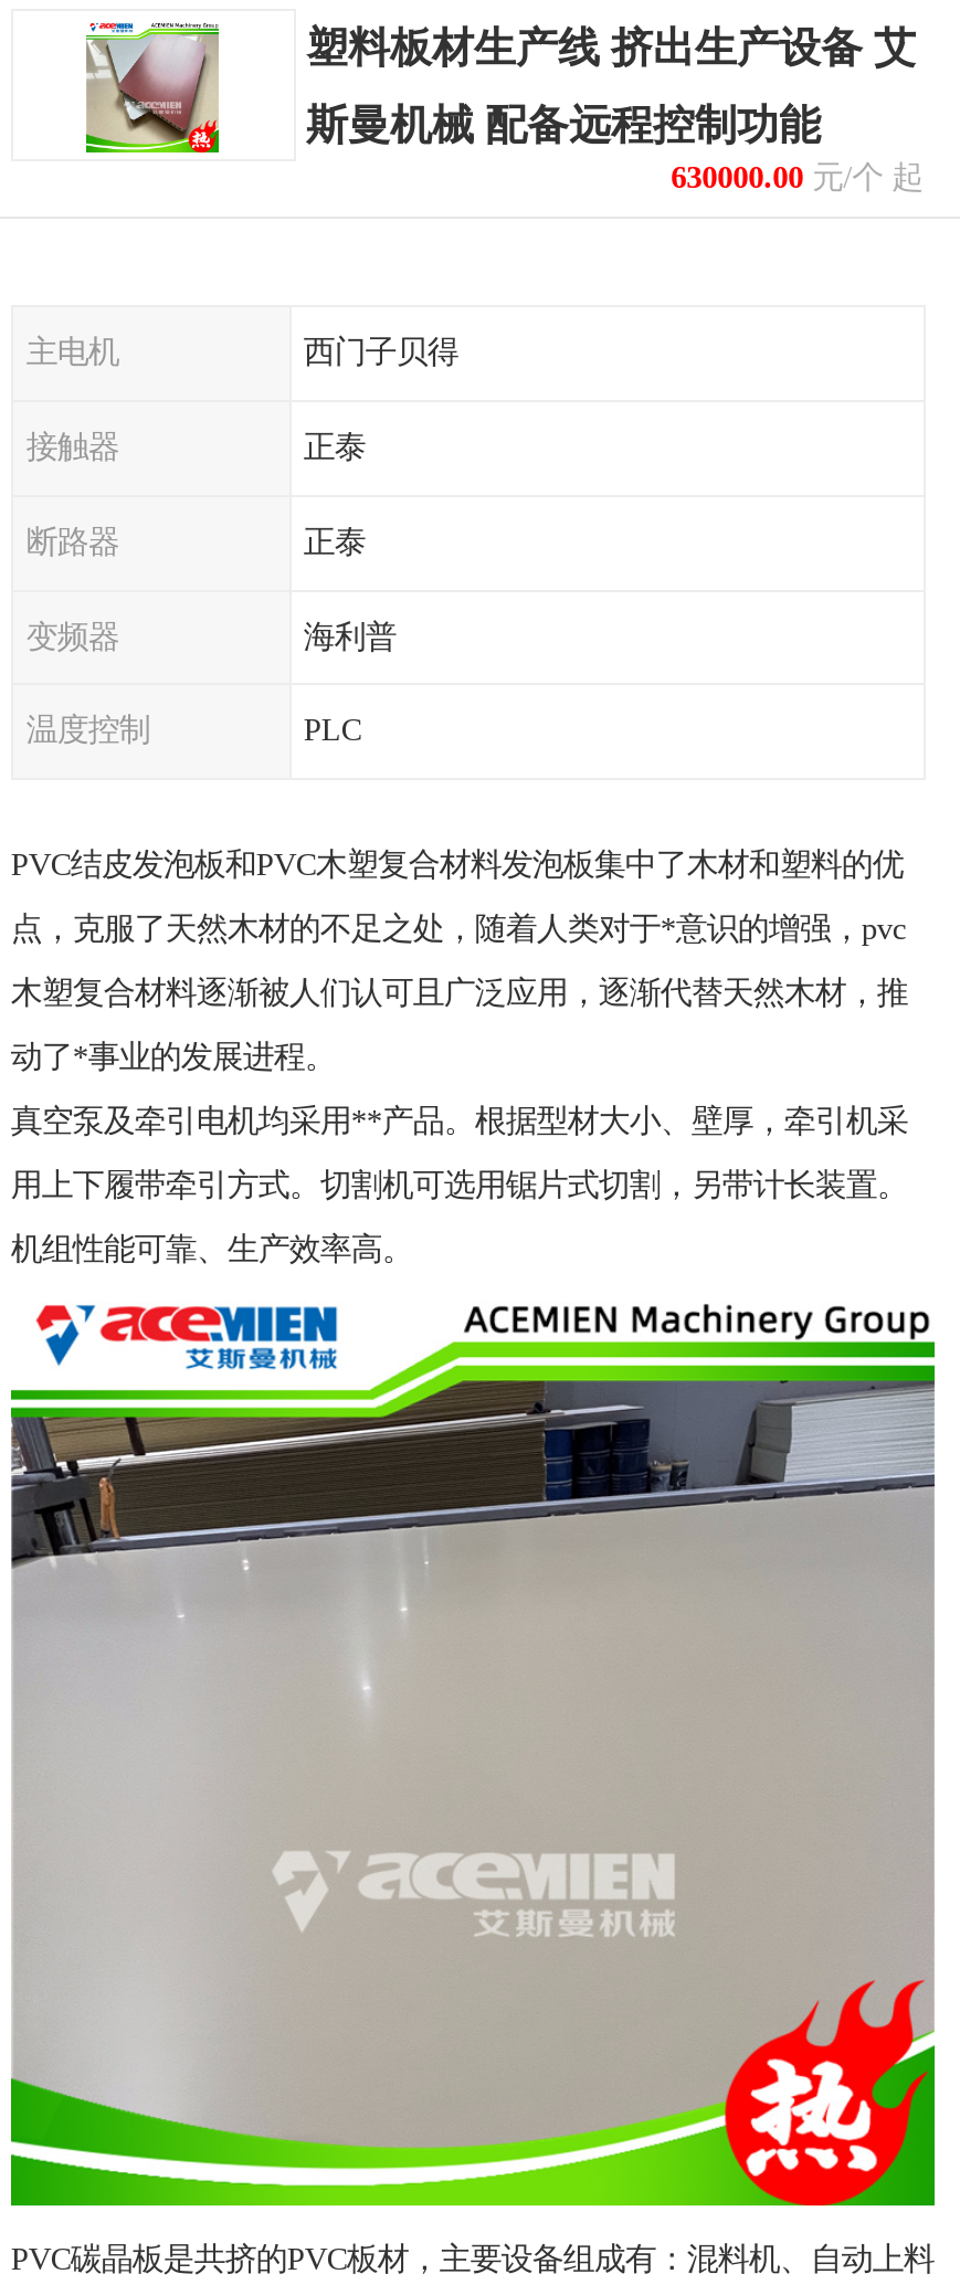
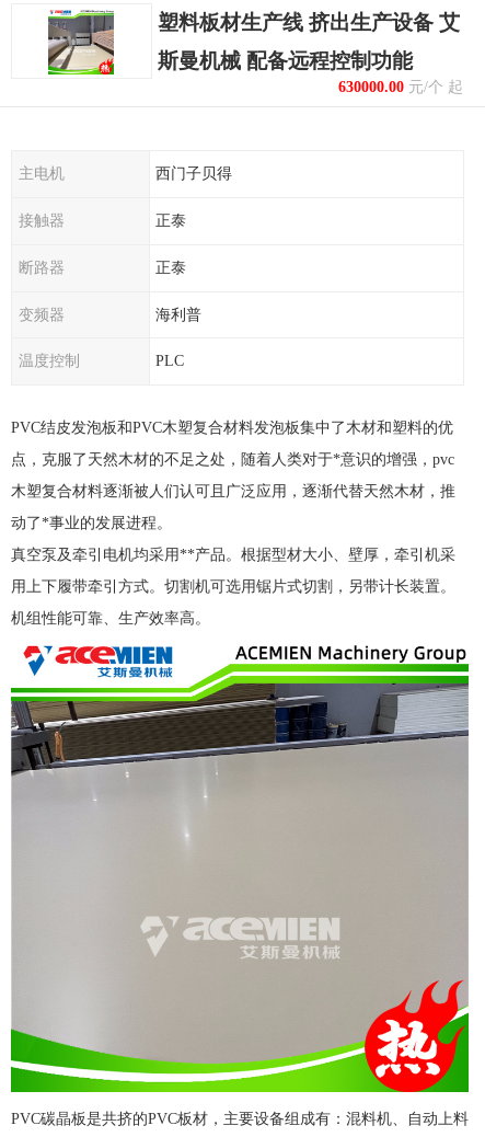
[86,33,219,144] [image] -> [48,15,114,70] [image]

